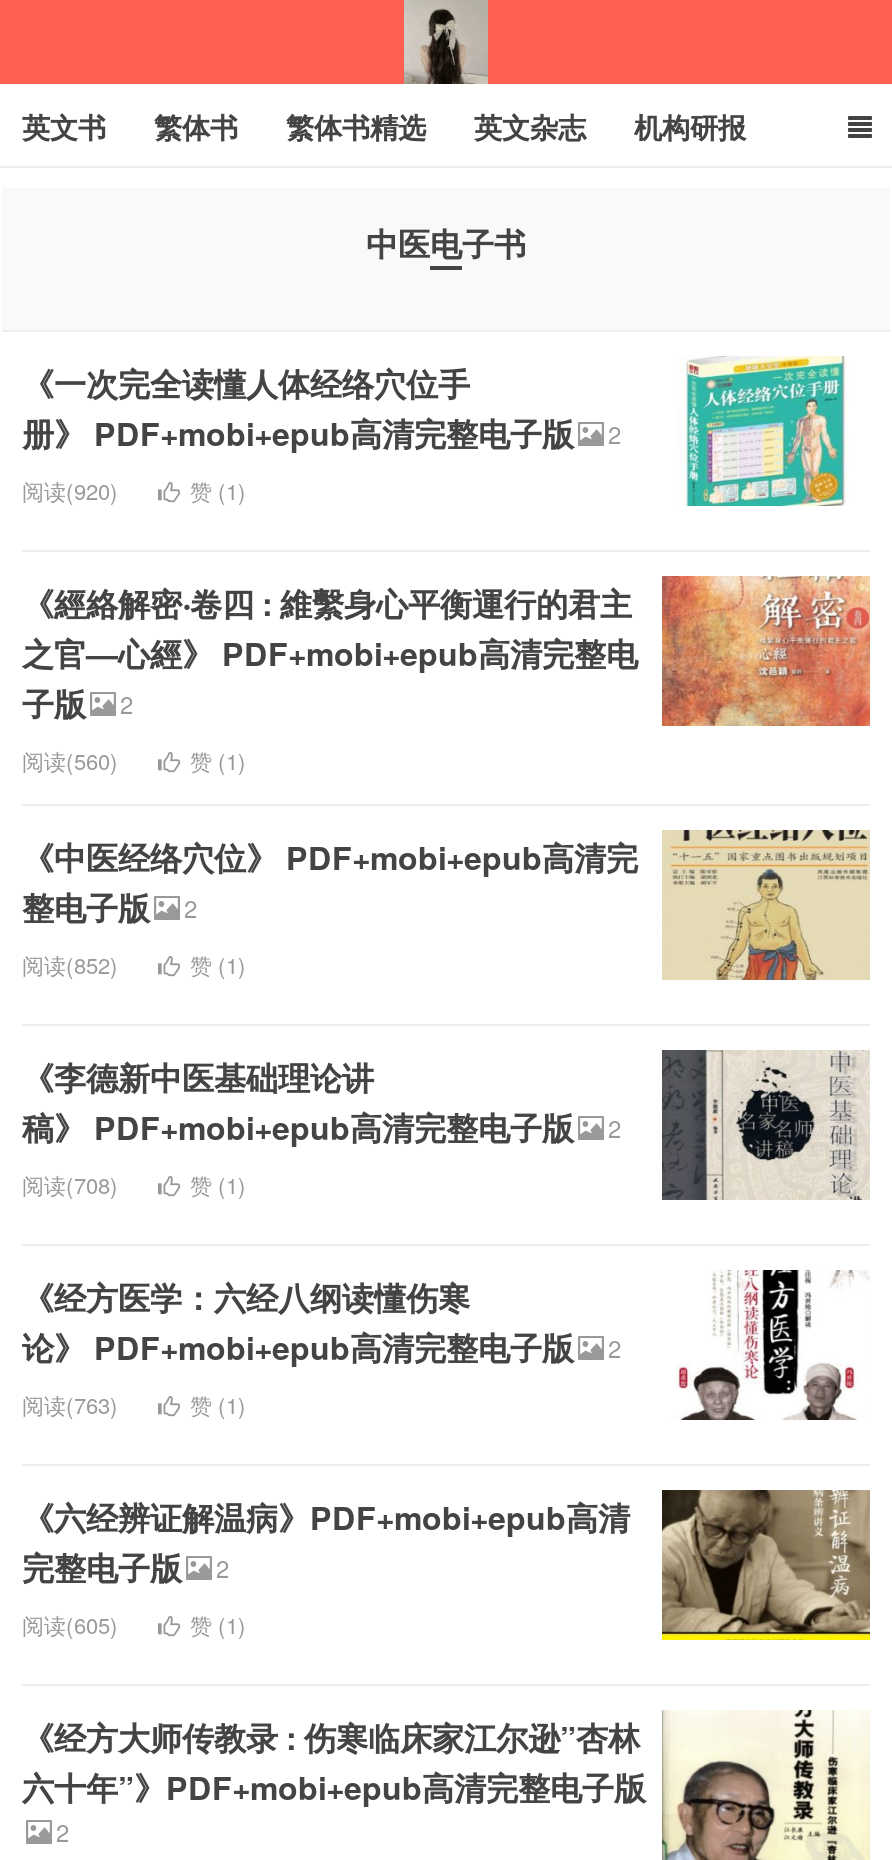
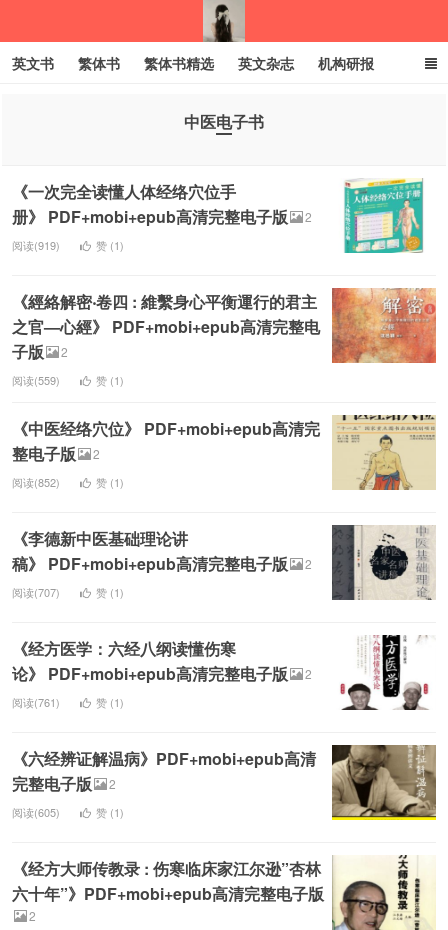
[22,474,118,506] 阅读(920) -> [12,237,60,253] 阅读(919)
[22,744,118,776] 阅读(560) -> [12,372,60,388] 阅读(559)
[22,1168,118,1200] 阅读(708) -> [12,584,60,600] 阅读(707)
[22,1388,118,1420] 阅读(763) -> [12,694,60,710] 阅读(761)

